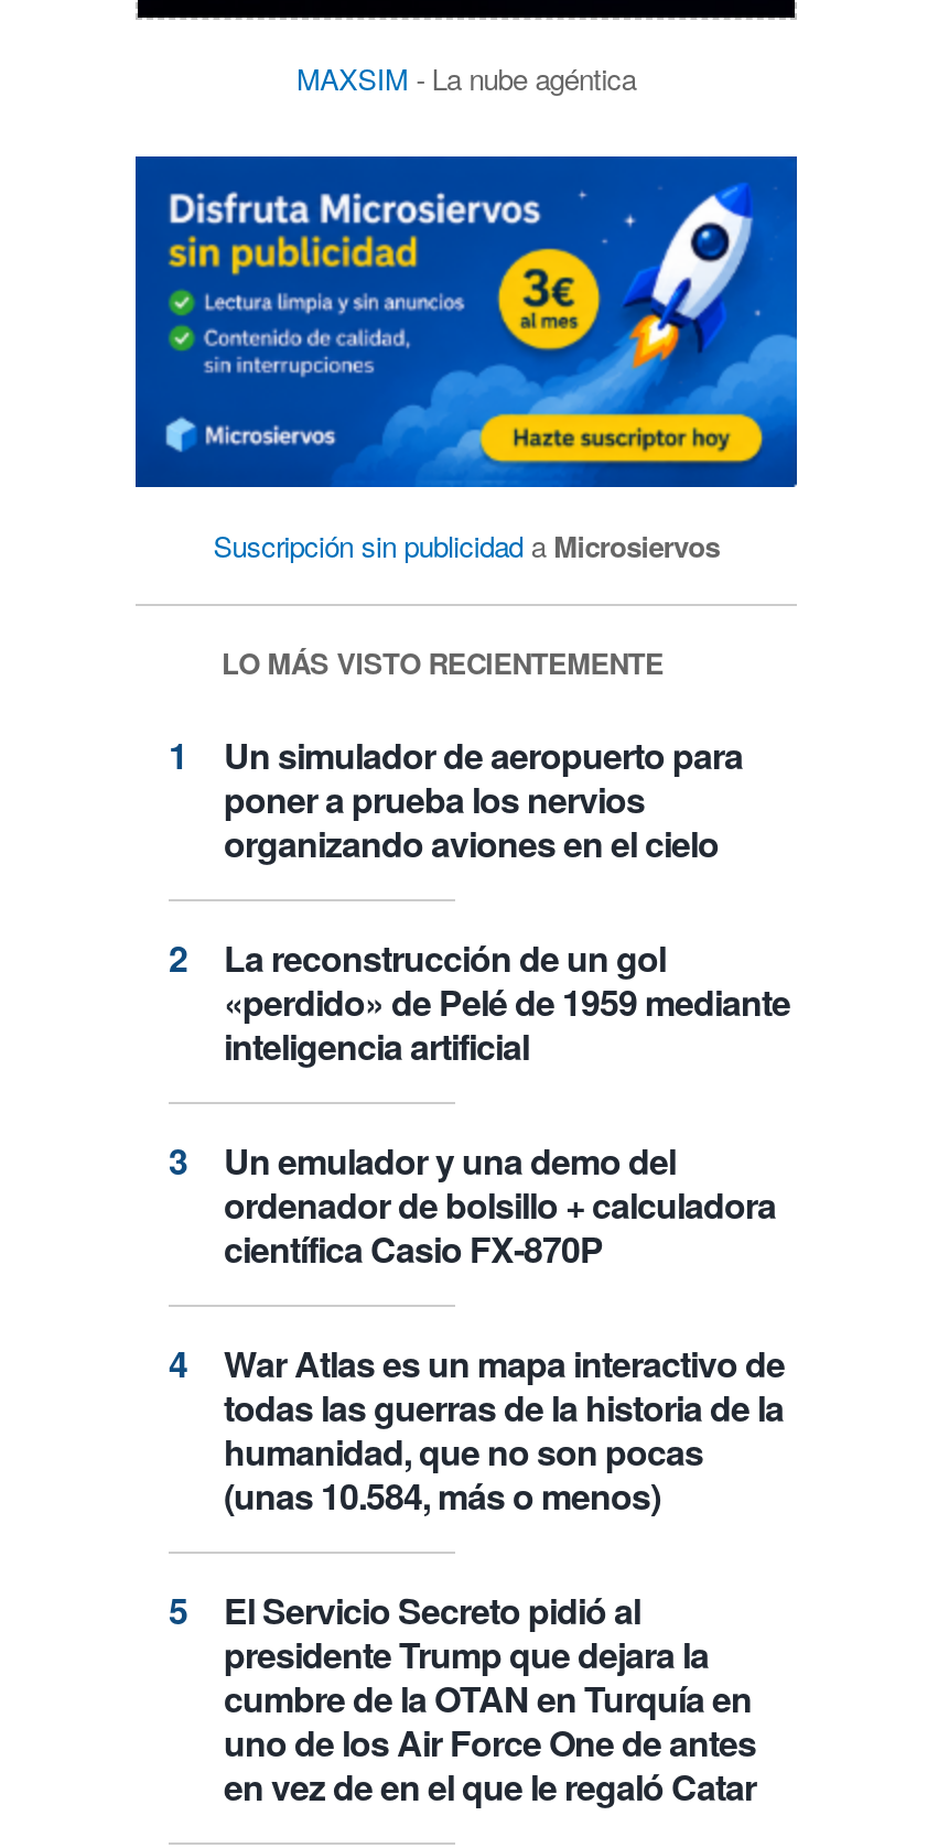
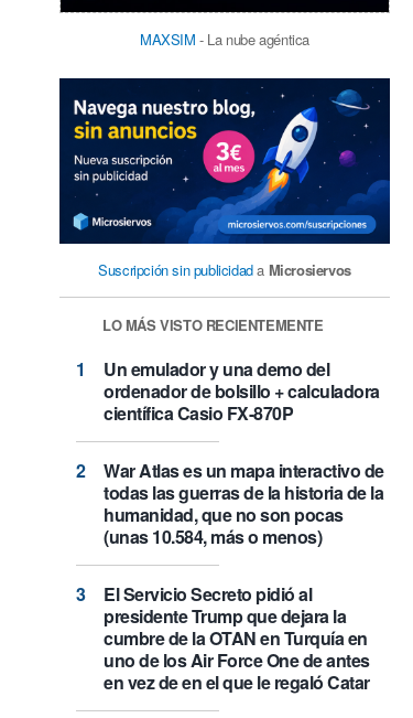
[136,155,799,490] [image] -> [59,77,391,245] [image]
[224,729,790,1071] Un simulador de aeropuerto para | poner a prueba los nervios | organizando aviones en el cielo | La reconstrucción de un gol | «perdido» de Pelé de 1959 mediante | inteligencia artificial -> none

